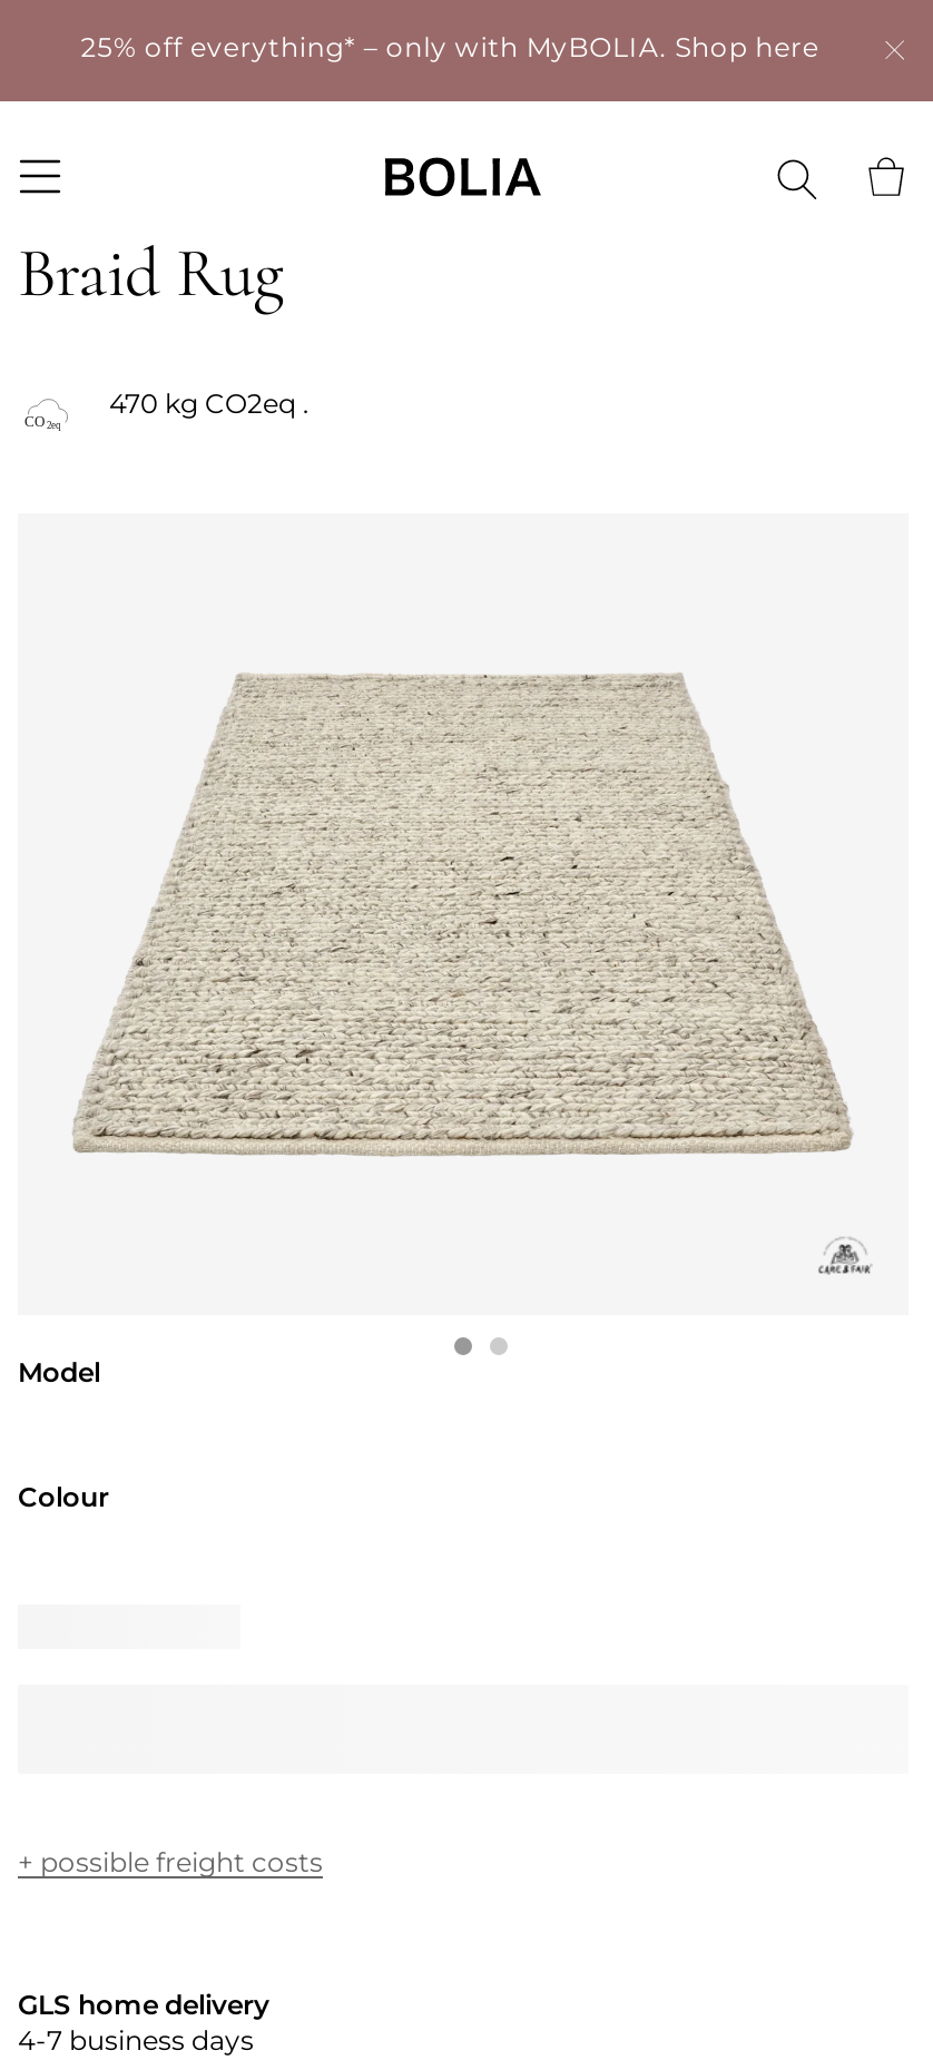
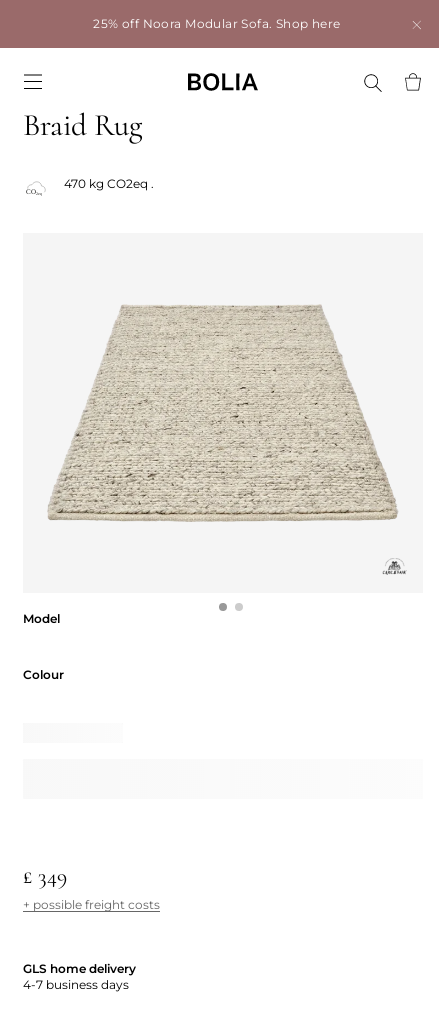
[81,30,819,63] 25% off everything* – only with MyBOLIA. Shop here -> [93,16,341,31] 25% off Noora Modular Sofa. Shop here
none -> [23,863,67,889] £ 349

